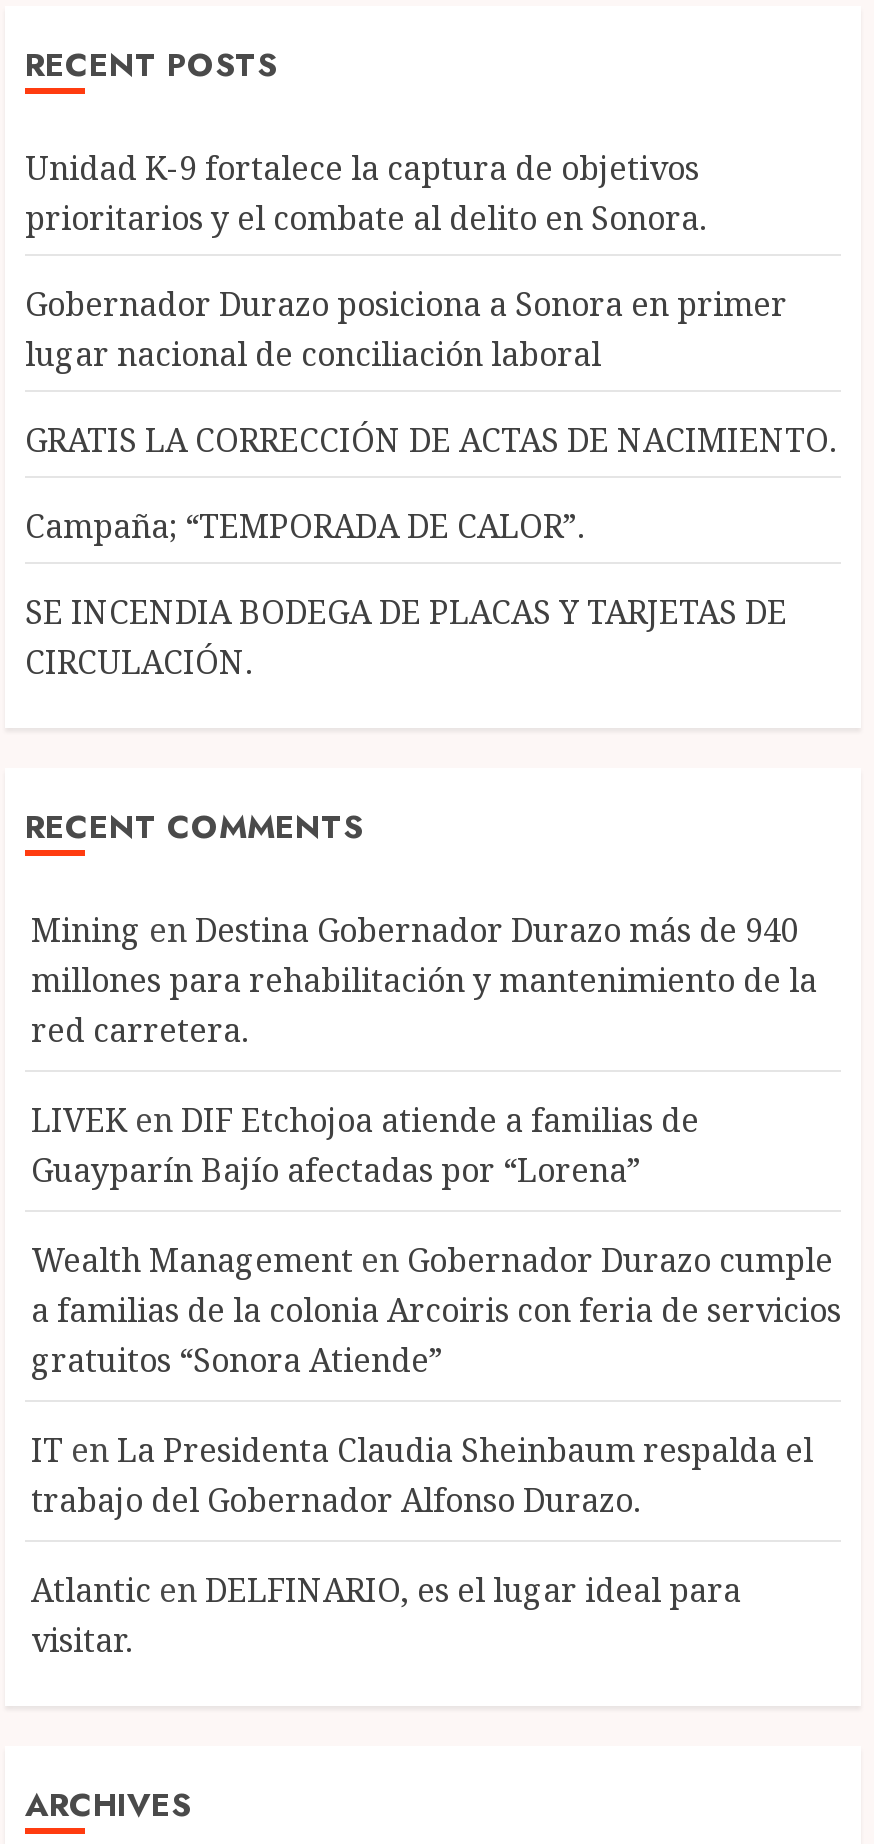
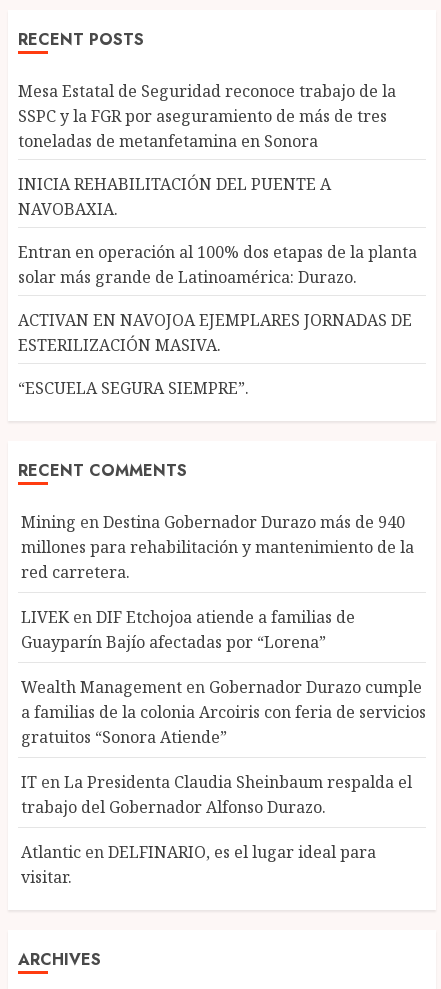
[25,145,707,239] Unidad K-9 fortalece la captura de objetivos | prioritarios y el combate al delito en Sonora. -> [18,80,396,152] Mesa Estatal de Seguridad reconoce trabajo de la | SSPC y la FGR por aseguramiento de más de tres | toneladas de metanfetamina en Sonora
[25,281,787,375] Gobernador Durazo posiciona a Sonora en primer | lugar nacional de conciliación laboral -> [18,173,331,220] INICIA REHABILITACIÓN DEL PUENTE A | NAVOBAXIA.
[25,417,837,461] GRATIS LA CORRECCIÓN DE ACTAS DE NACIMIENTO. -> [18,241,417,288] Entran en operación al 100% dos etapas de la planta | solar más grande de Latinoamérica: Durazo.
[25,503,585,547] Campaña; “TEMPORADA DE CALOR”. -> [18,309,412,356] ACTIVAN EN NAVOJOA EJEMPLARES JORNADAS DE | ESTERILIZACIÓN MASIVA.
[25,589,787,683] SE INCENDIA BODEGA DE PLACAS Y TARJETAS DE | CIRCULACIÓN. -> [18,377,249,399] “ESCUELA SEGURA SIEMPRE”.

